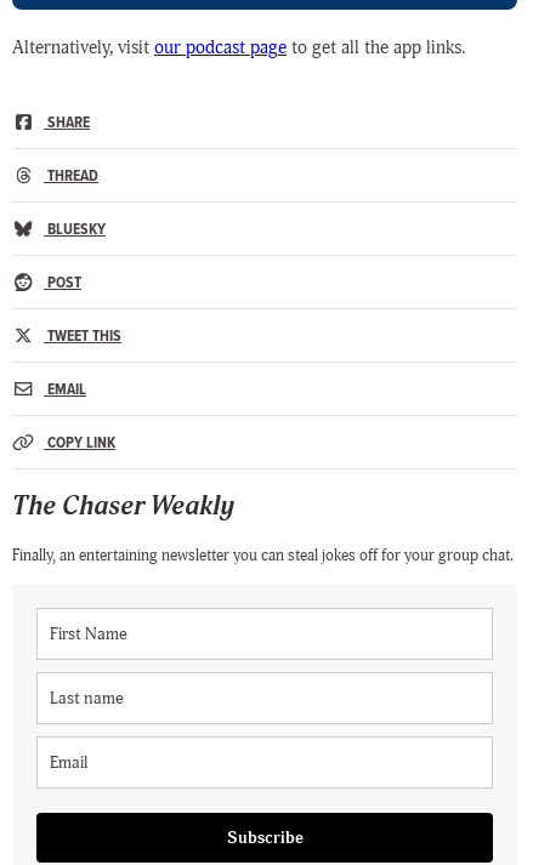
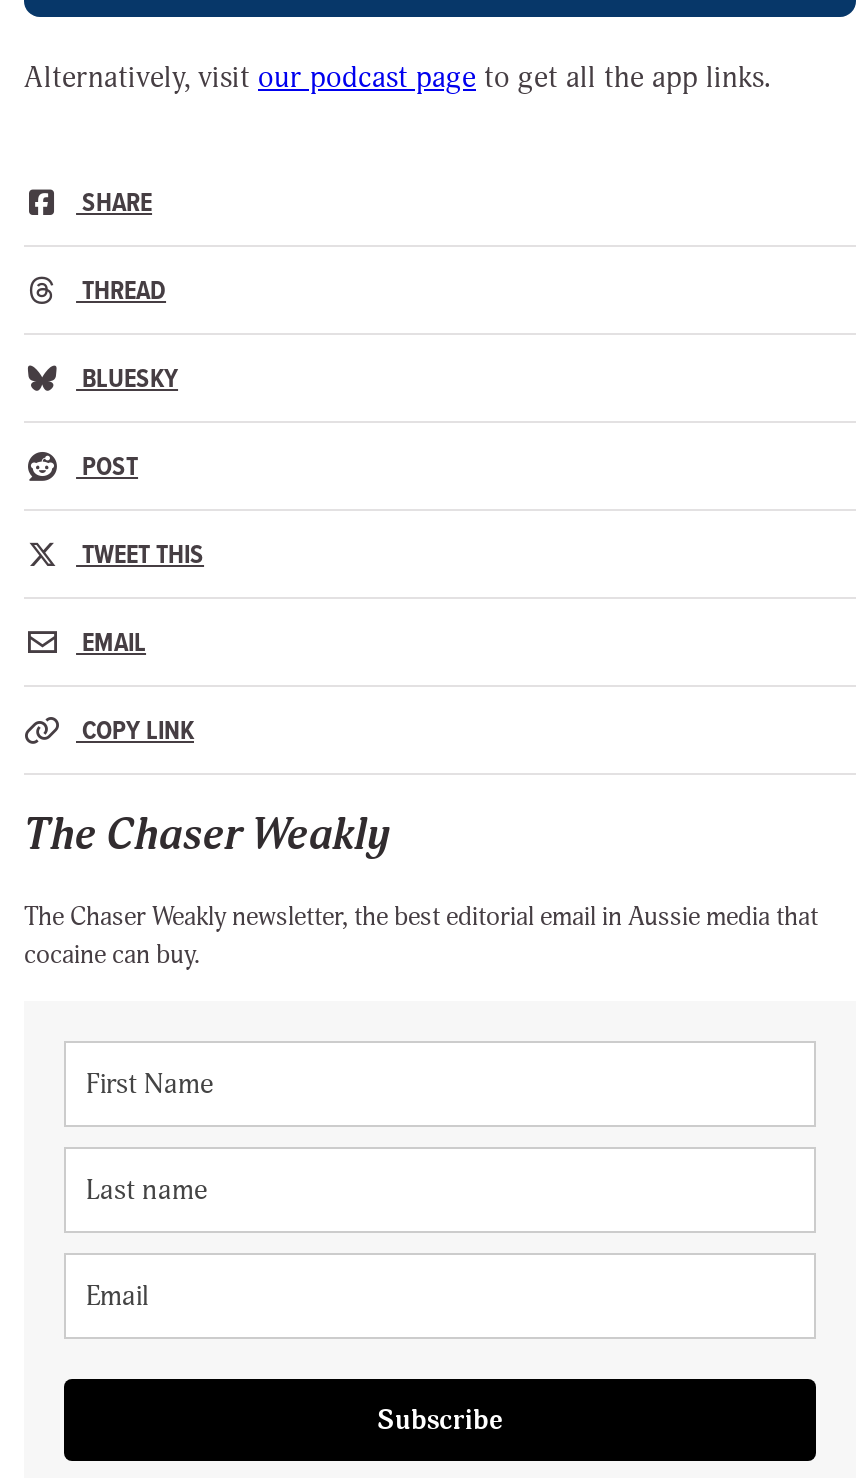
[12,546,514,566] Finally, an entertaining newsletter you can steal jokes off for your group chat. -> [24,900,818,970] The Chaser Weakly newsletter, the best editorial email in Aussie media that | cocaine can buy.

